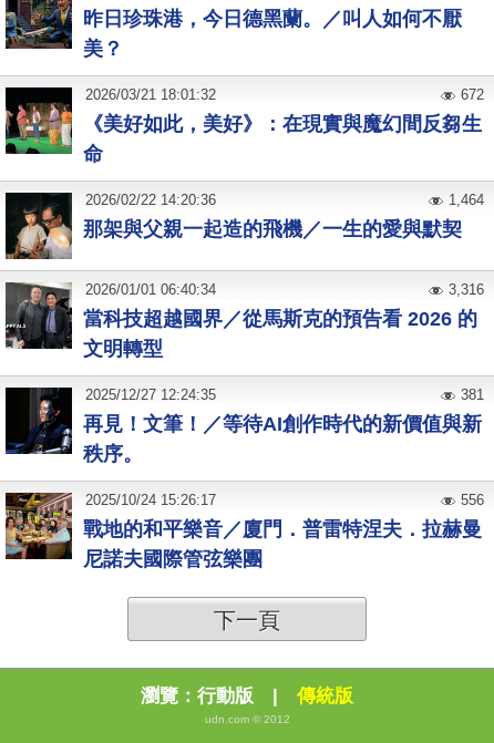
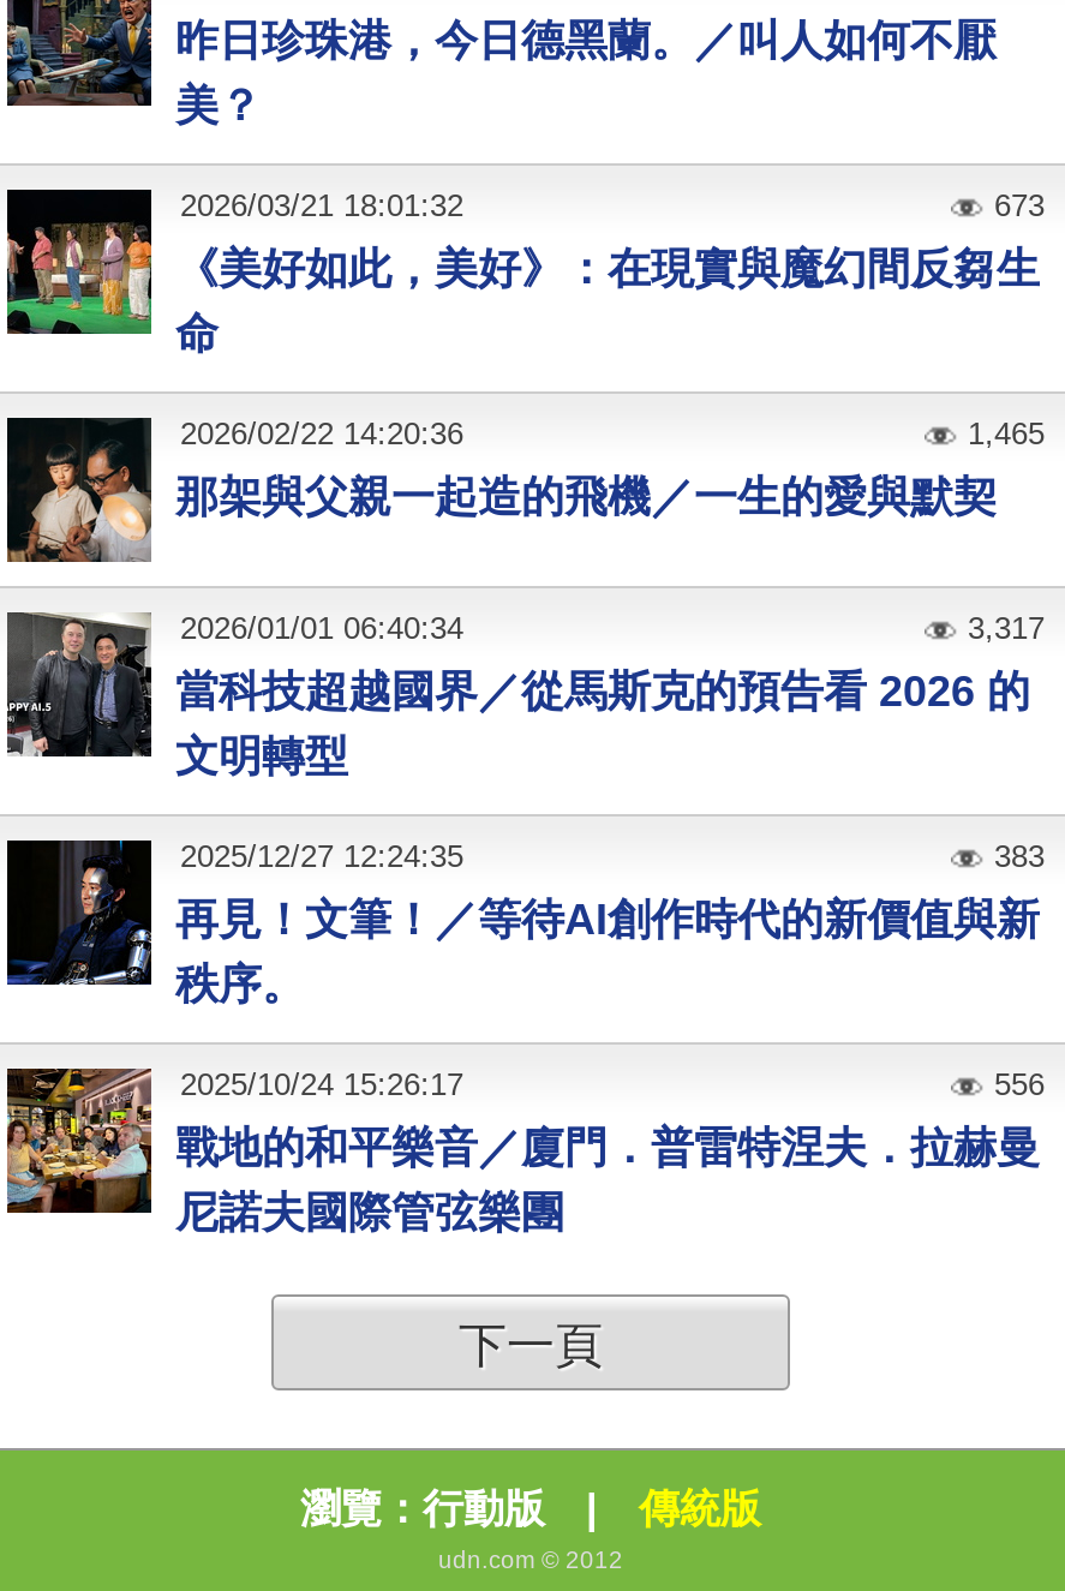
[461,86,484,103] 672 -> [994,187,1045,223] 673
[449,192,484,208] 1,464 -> [968,415,1045,451] 1,465
[449,281,484,298] 3,316 -> [968,610,1045,646] 3,317
[461,386,484,403] 381 -> [994,838,1045,874] 383

